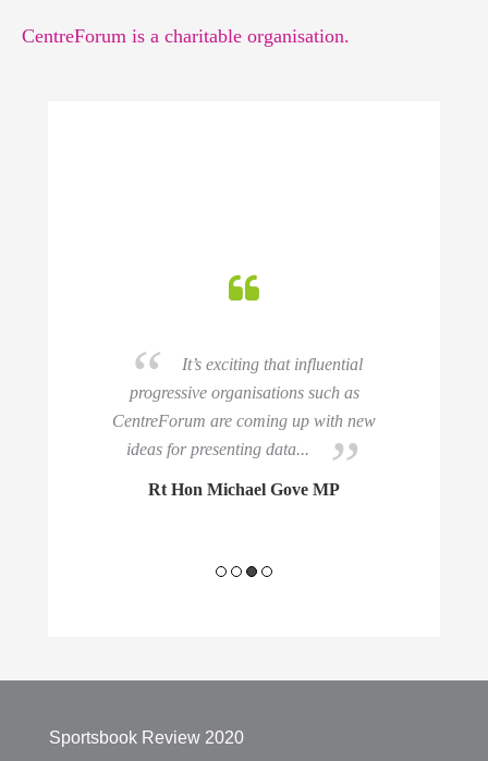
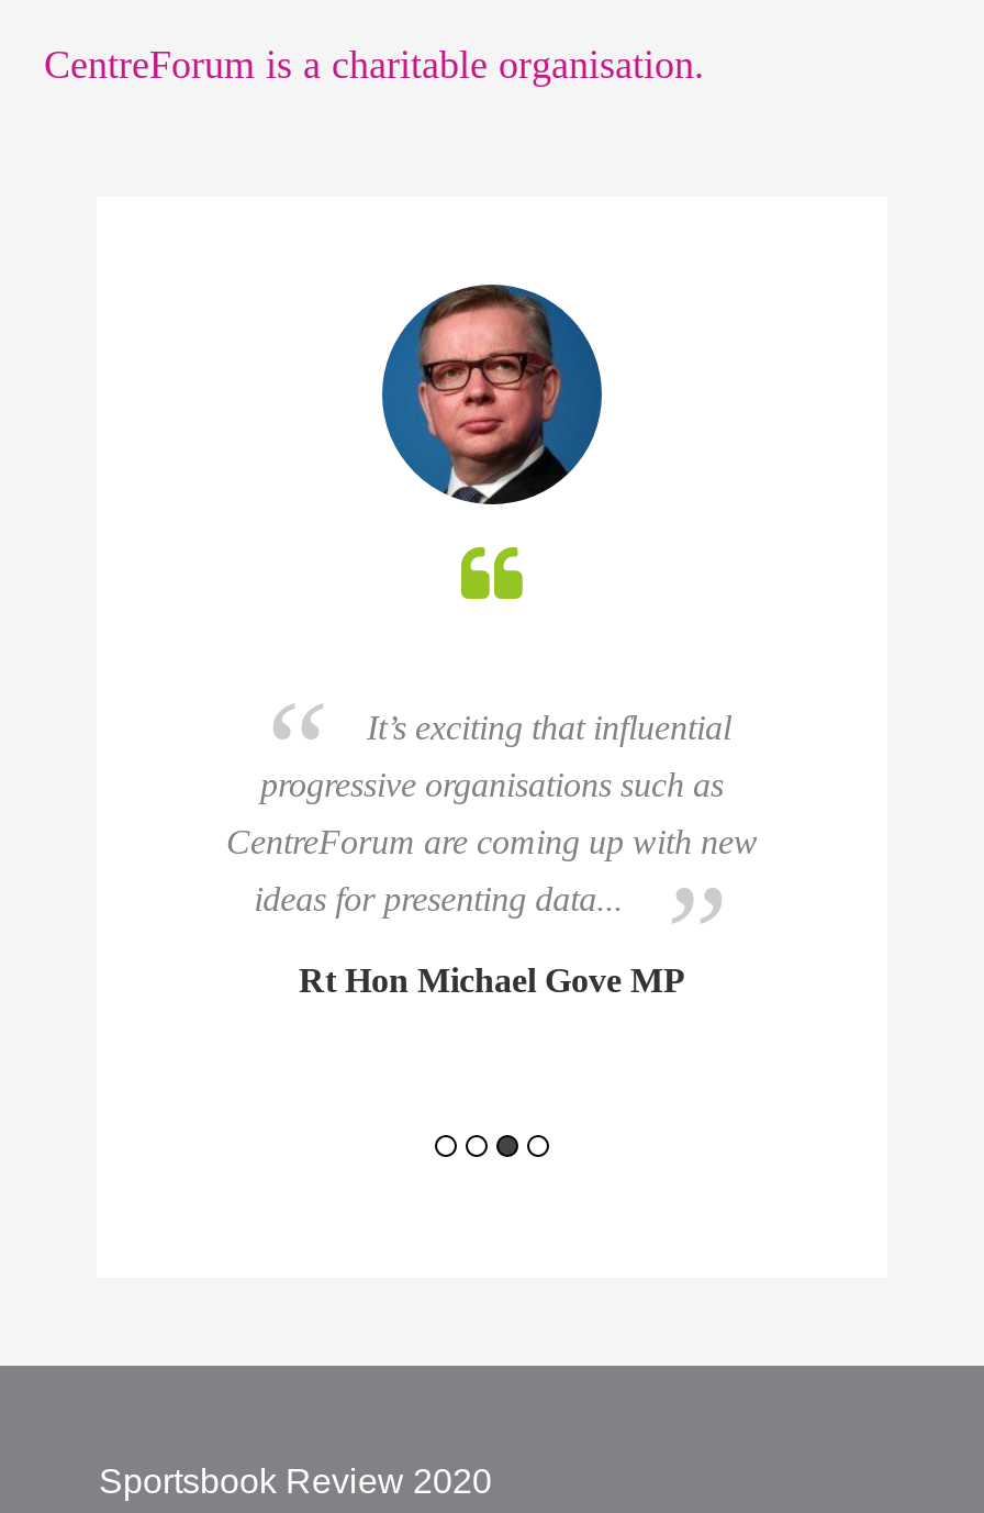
none -> [380,282,604,507] [image]

